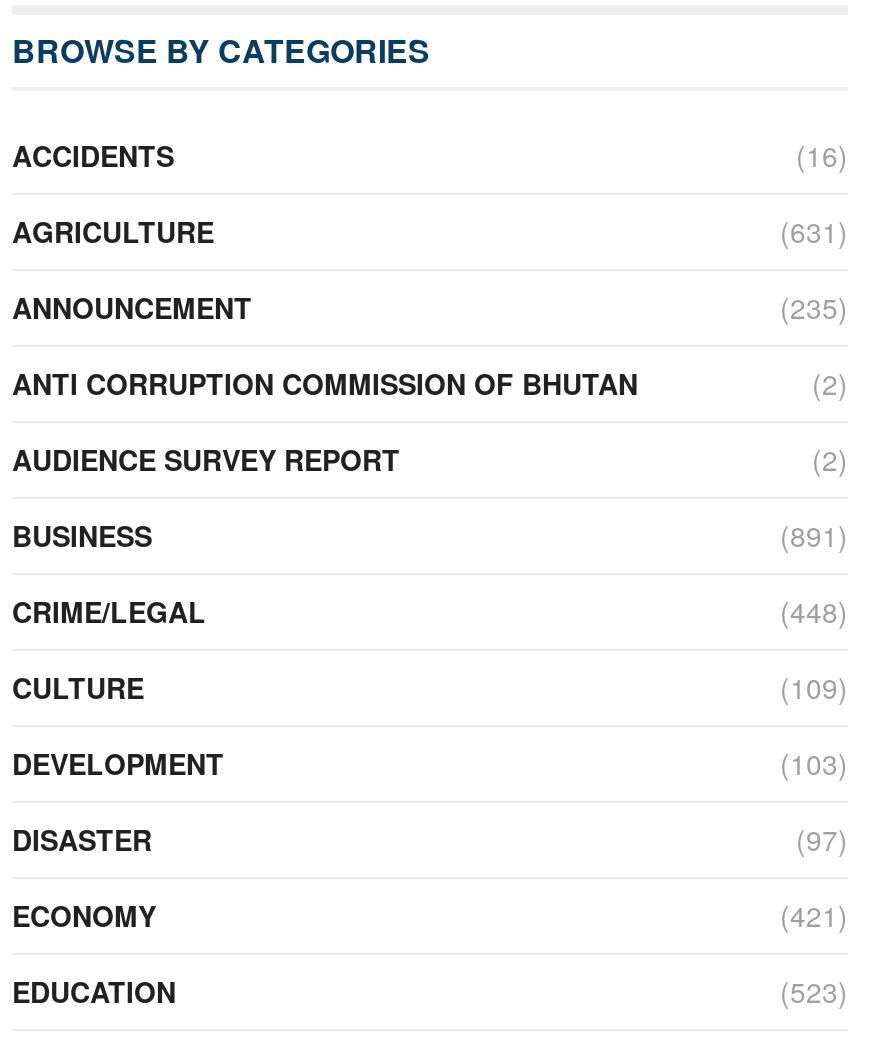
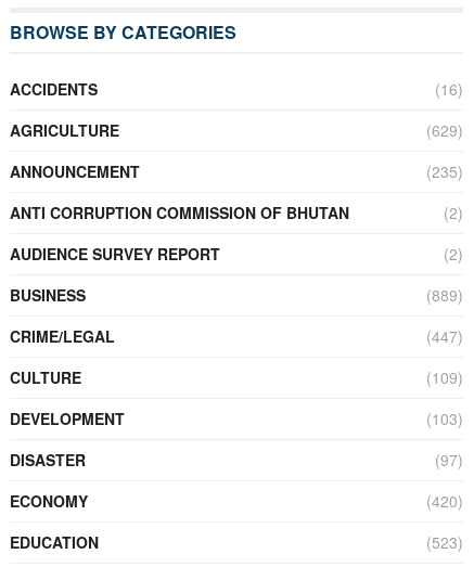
[780,212,848,252] (631) -> [426,119,463,141] (629)
[780,516,848,556] (891) -> [426,284,463,306] (889)
[780,592,848,632] (448) -> [426,325,463,347] (447)
[780,896,848,936] (421) -> [426,490,463,511] (420)

